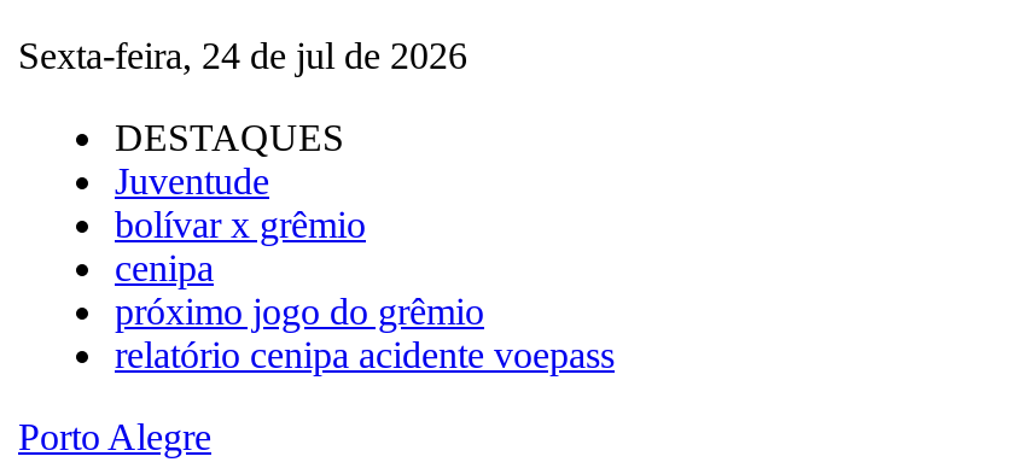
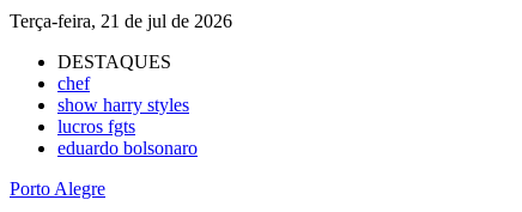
[18,35,467,76] Sexta-feira, 24 de jul de 2026 -> [10,11,232,31] Terça-feira, 21 de jul de 2026
[115,160,615,375] Juventude | bolívar x grêmio | cenipa | próximo jogo do grêmio | relatório cenipa acidente voepass -> [57,73,198,158] chef | show harry styles | lucros fgts | eduardo bolsonaro

